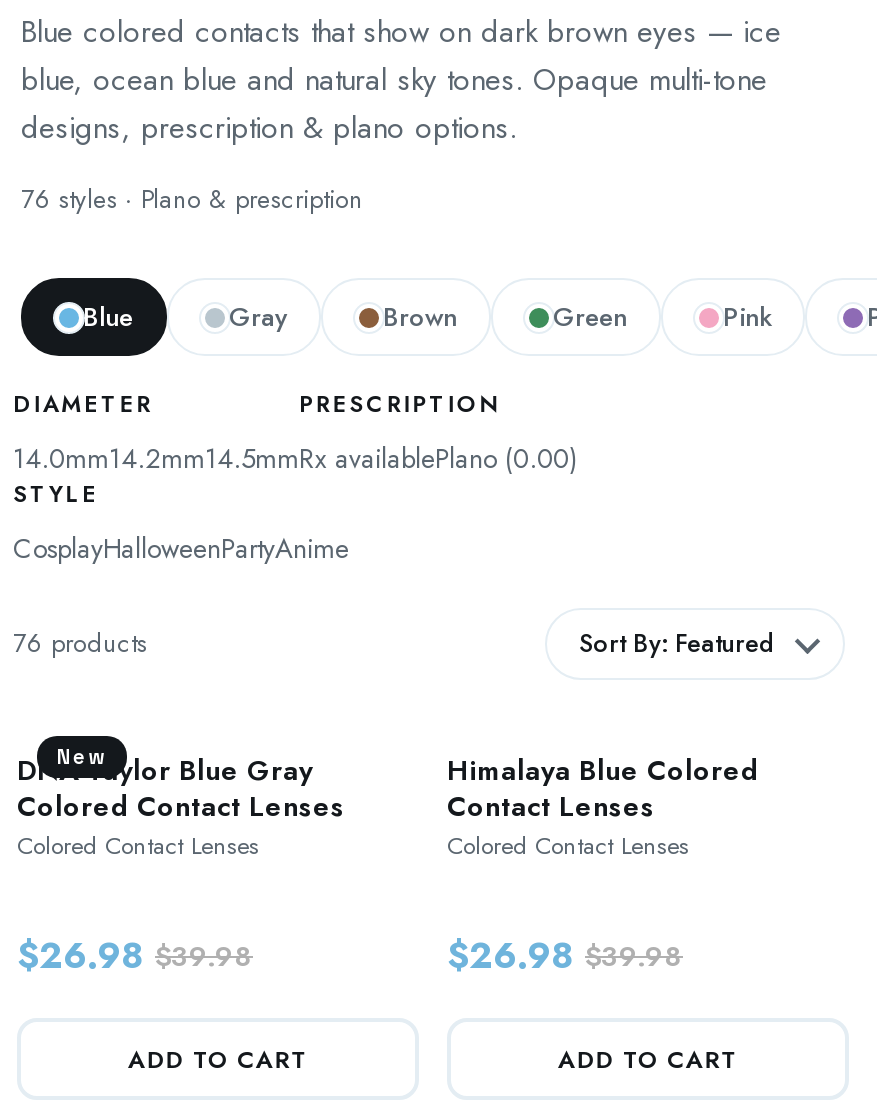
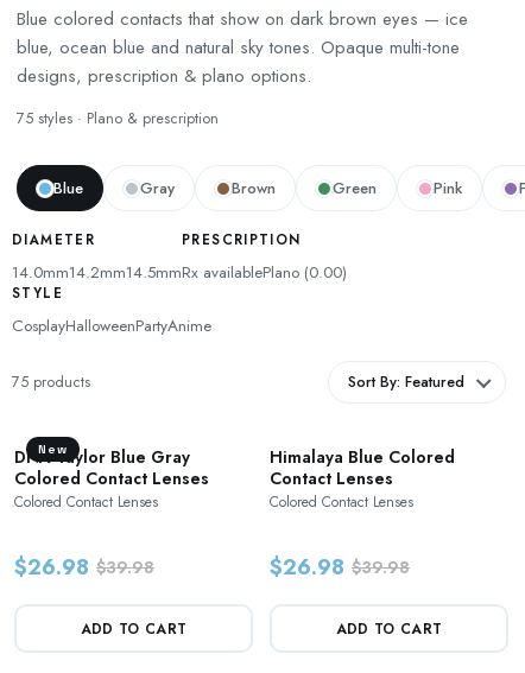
[21,182,363,218] 76 styles · Plano & prescription -> [17,108,219,129] 75 styles · Plano & prescription
[13,626,147,662] 76 products -> [12,372,90,393] 75 products

